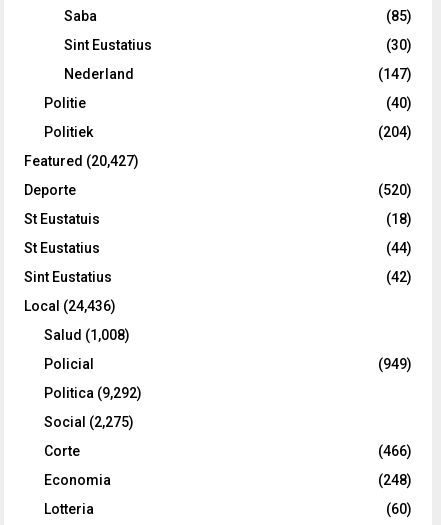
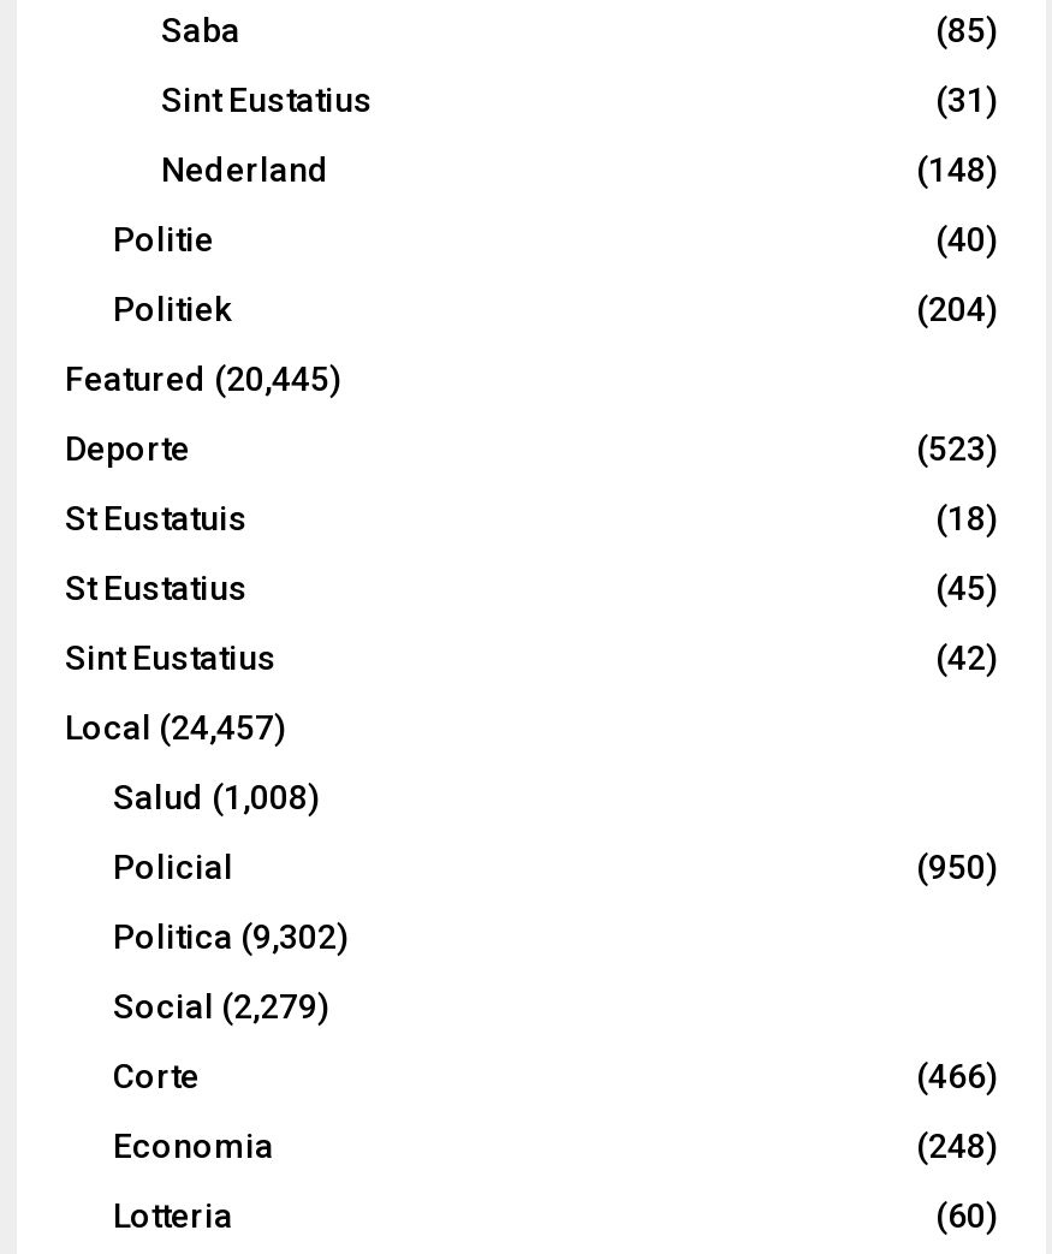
[386,37,412,53] (30) -> [935,81,998,119] (31)
[378,66,412,82] (147) -> [916,151,998,189] (148)
[24,153,139,169] Featured (20,427) -> [65,360,341,398] Featured (20,445)
[378,182,412,198] (520) -> [916,429,998,468] (523)
[386,240,412,256] (44) -> [935,569,998,607] (45)
[24,298,116,314] Local (24,436) -> [65,708,286,747] Local (24,457)
[378,356,412,372] (949) -> [916,848,998,886] (950)
[44,385,142,401] Politica (9,292) -> [113,918,349,956] Politica (9,302)
[44,414,134,430] Social (2,275) -> [113,987,329,1026] Social (2,279)

